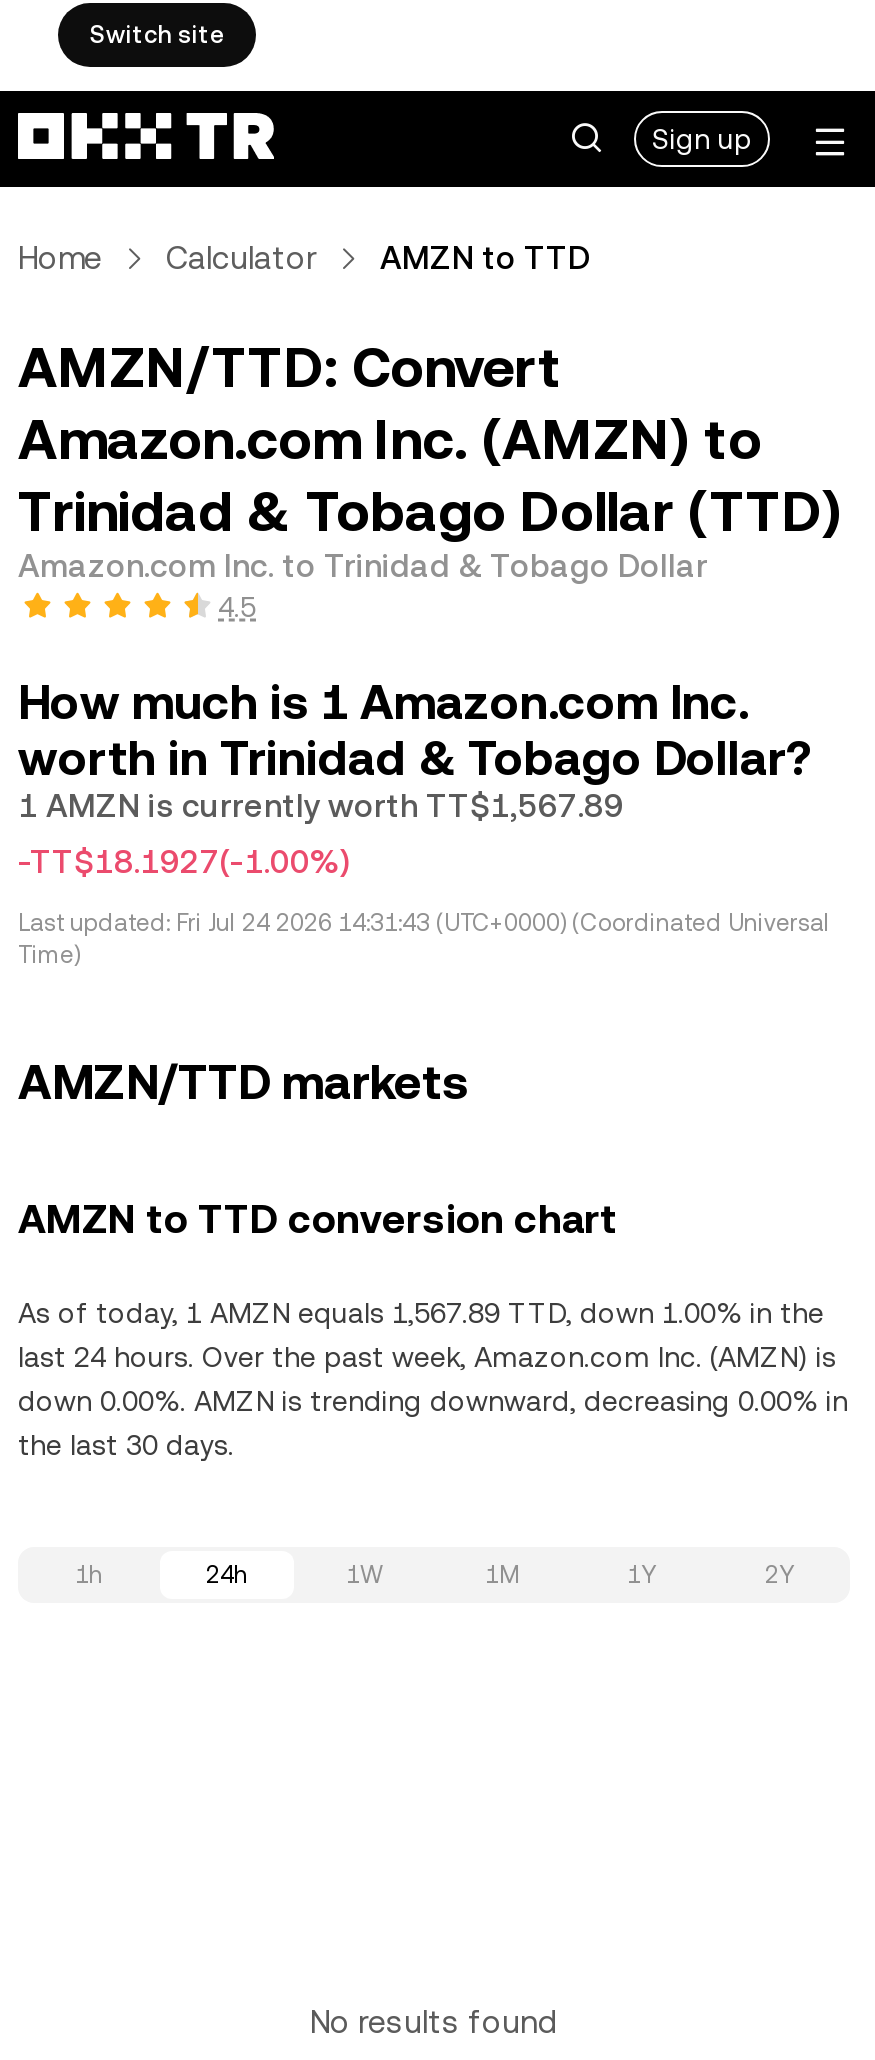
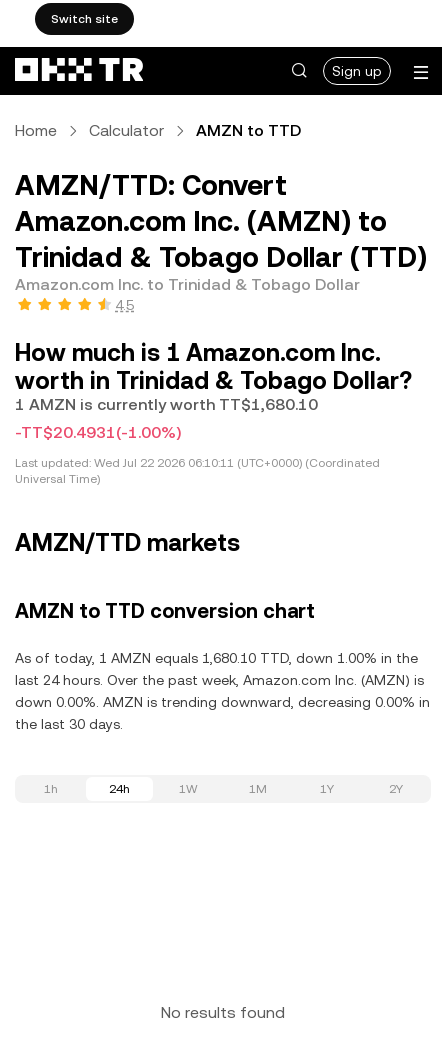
[18,787,624,825] 1 AMZN is currently worth TT$1,567.89 -> [15,395,318,414] 1 AMZN is currently worth TT$1,680.10
[18,843,350,881] -TT$18.1927(-1.00%) -> [15,423,181,442] -TT$20.4931(-1.00%)
[18,909,830,969] Last updated: Fri Jul 24 2026 14:31:43 (UTC+0000) (Coordinated Universal | Time) -> [15,456,380,486] Last updated: Wed Jul 22 2026 06:10:11 (UTC+0000) (Coordinated | Universal Time)
[18,1297,824,1329] As of today, 1 AMZN equals 1,567.89 TTD, down 1.00% in the -> [15,650,418,666] As of today, 1 AMZN equals 1,680.10 TTD, down 1.00% in the

